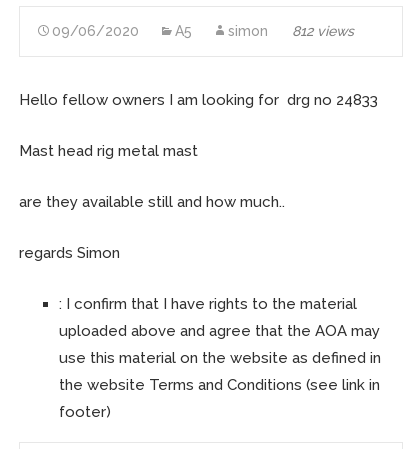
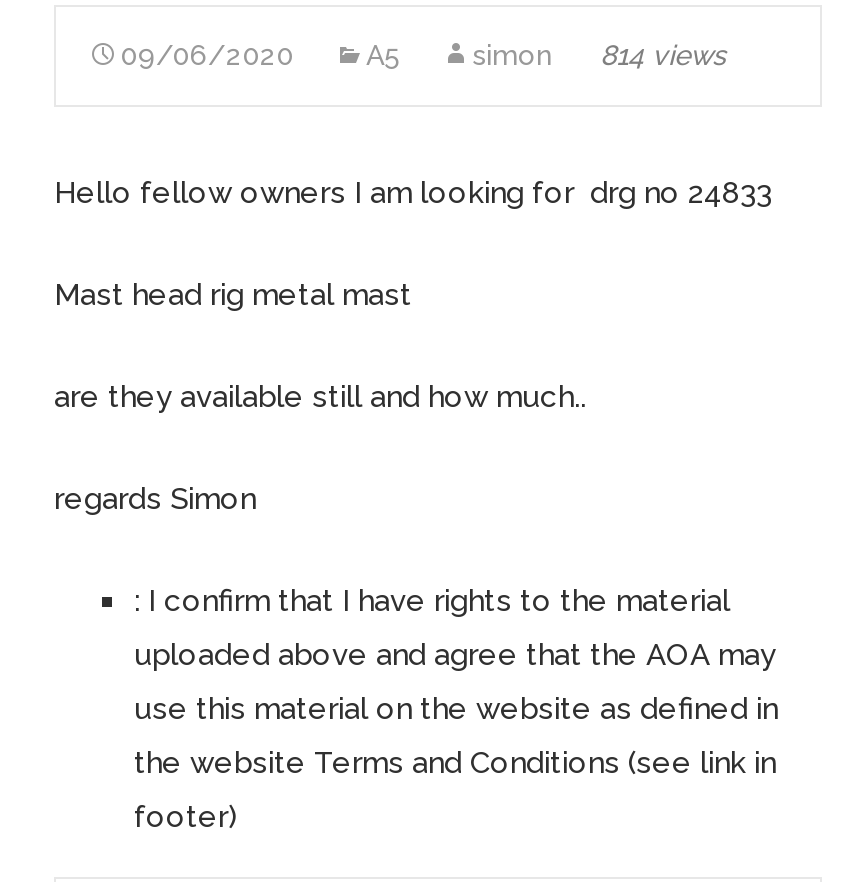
[228,23,354,39] simon 812 views -> [472,39,726,71] simon 814 views

